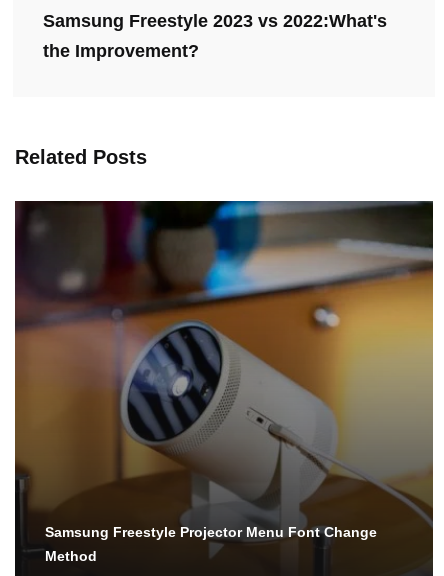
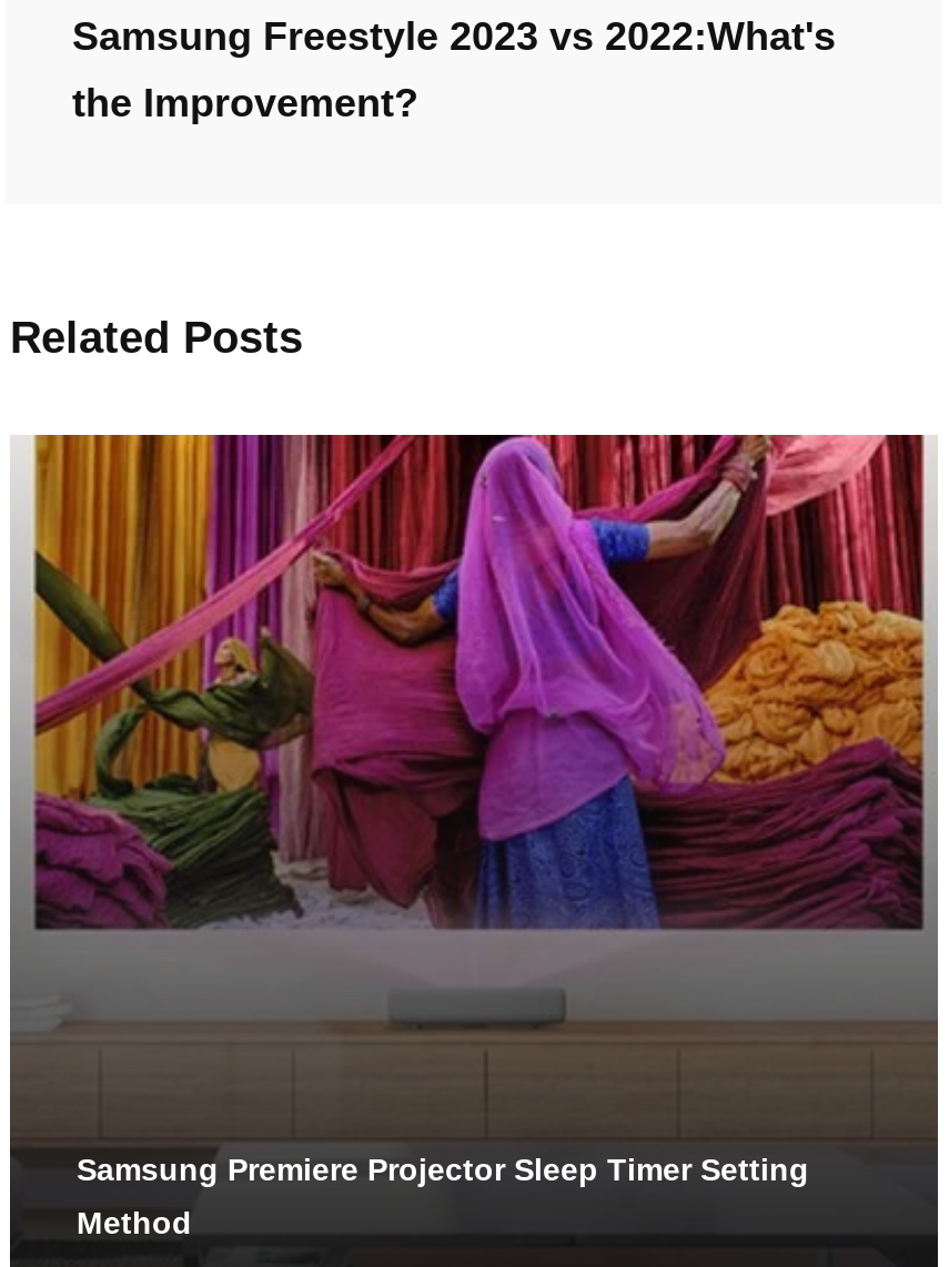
[14,200,434,559] [image] | Samsung Freestyle Projector Menu Font Change -> [10,433,938,1231] [image] | Samsung Premiere Projector Sleep Timer Setting

